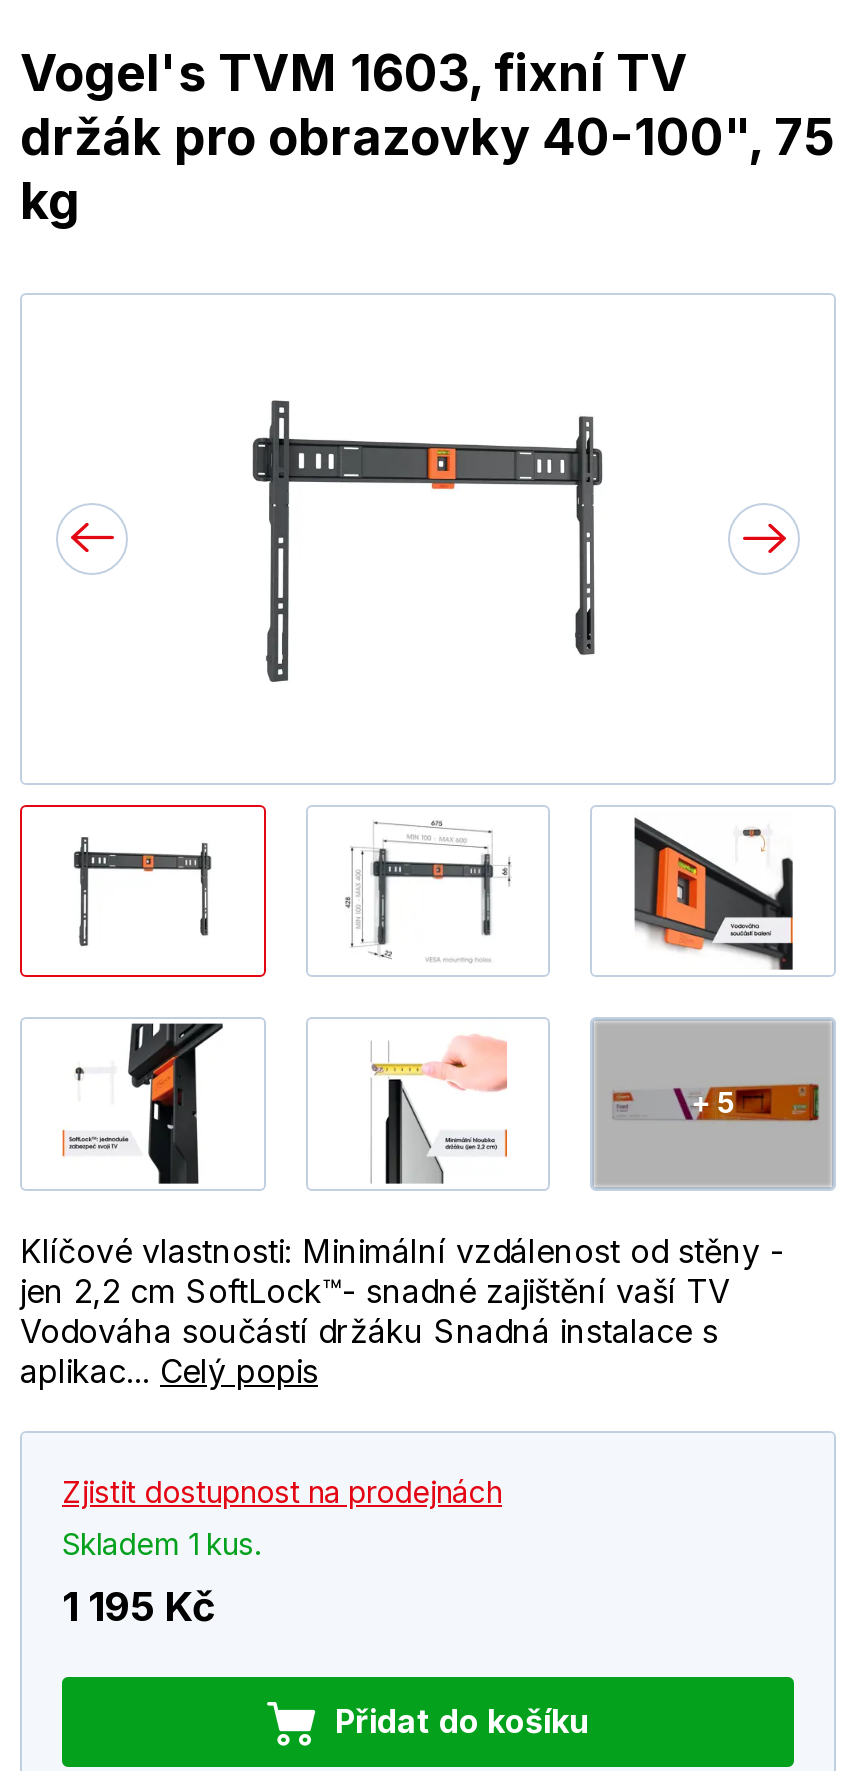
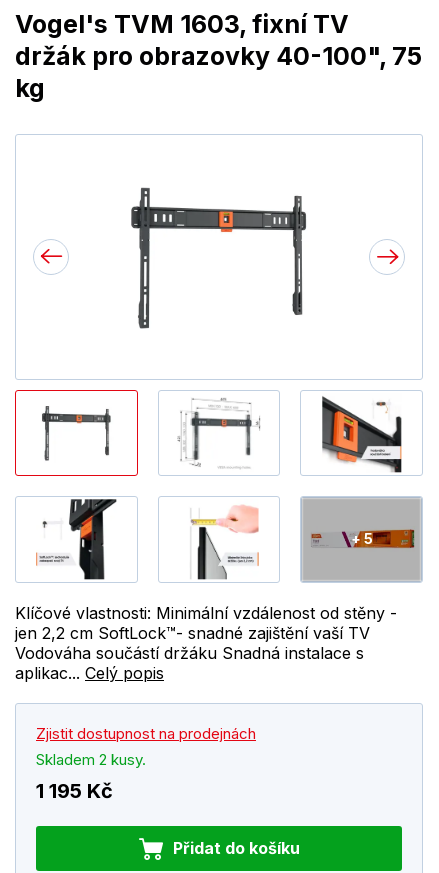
[62,1526,262,1564] Skladem 1 kus. -> [36,750,146,769] Skladem 2 kusy.

